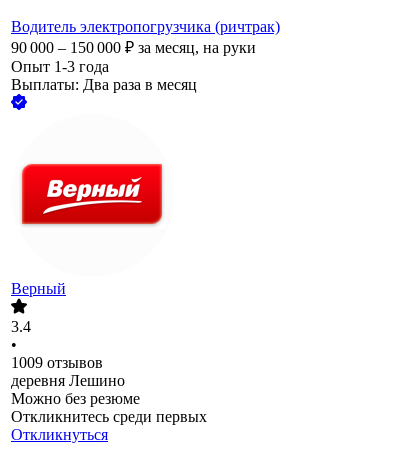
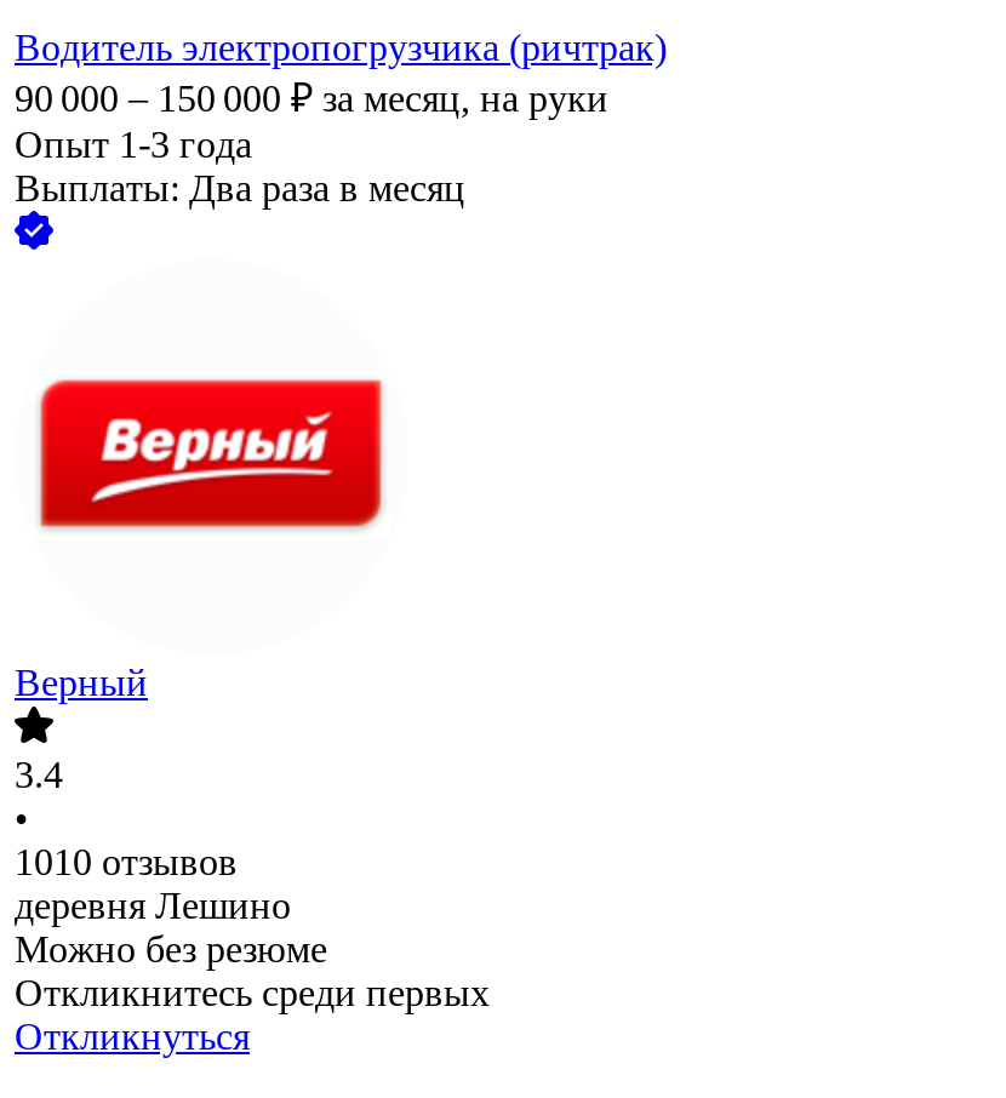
[11,354,103,371] 1009 отзывов -> [15,842,238,883] 1010 отзывов

